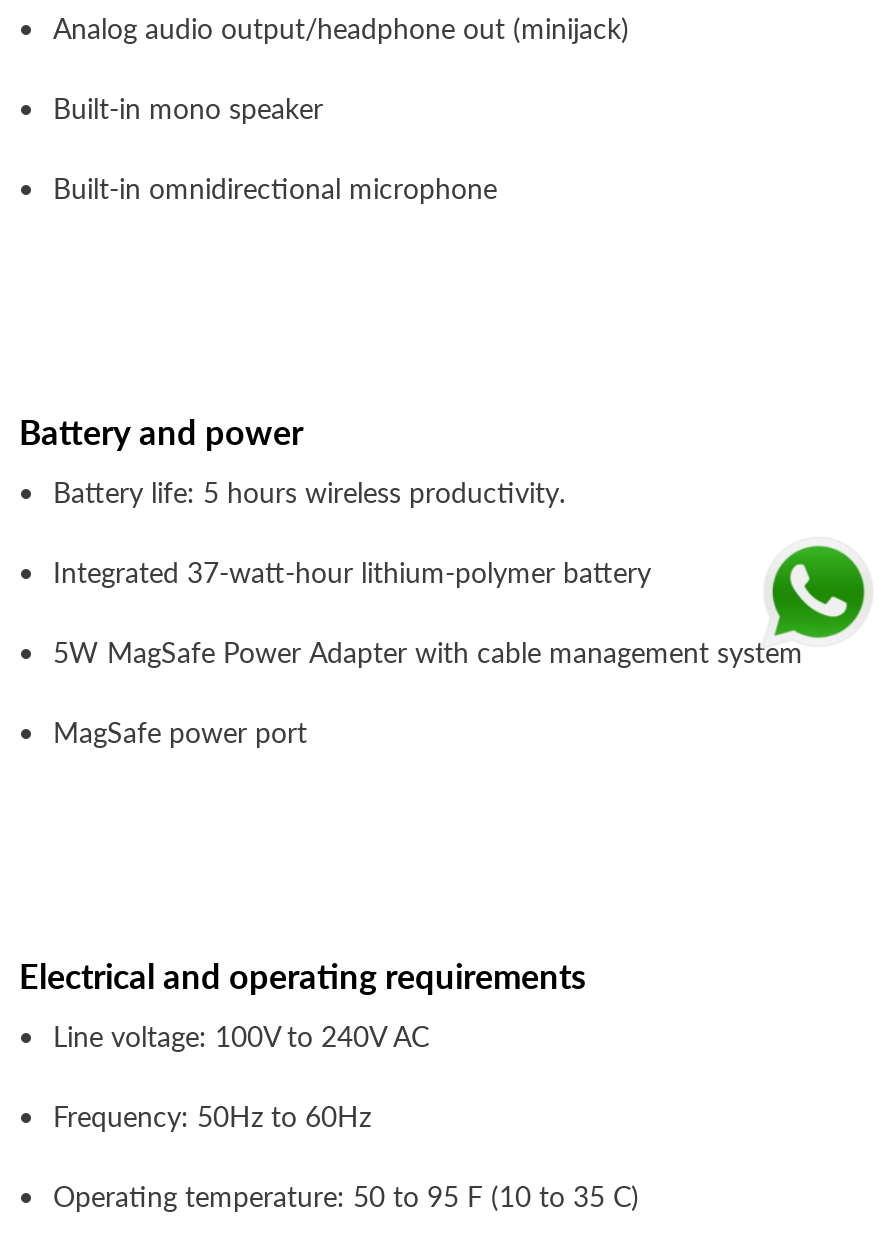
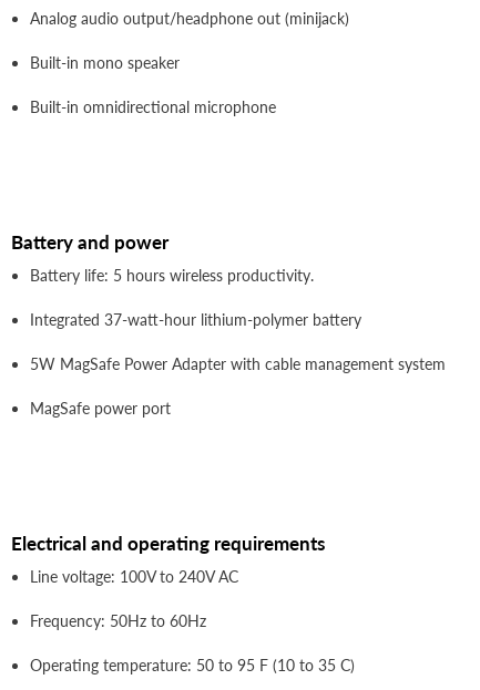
[765,543,871,641] [image] -> none

